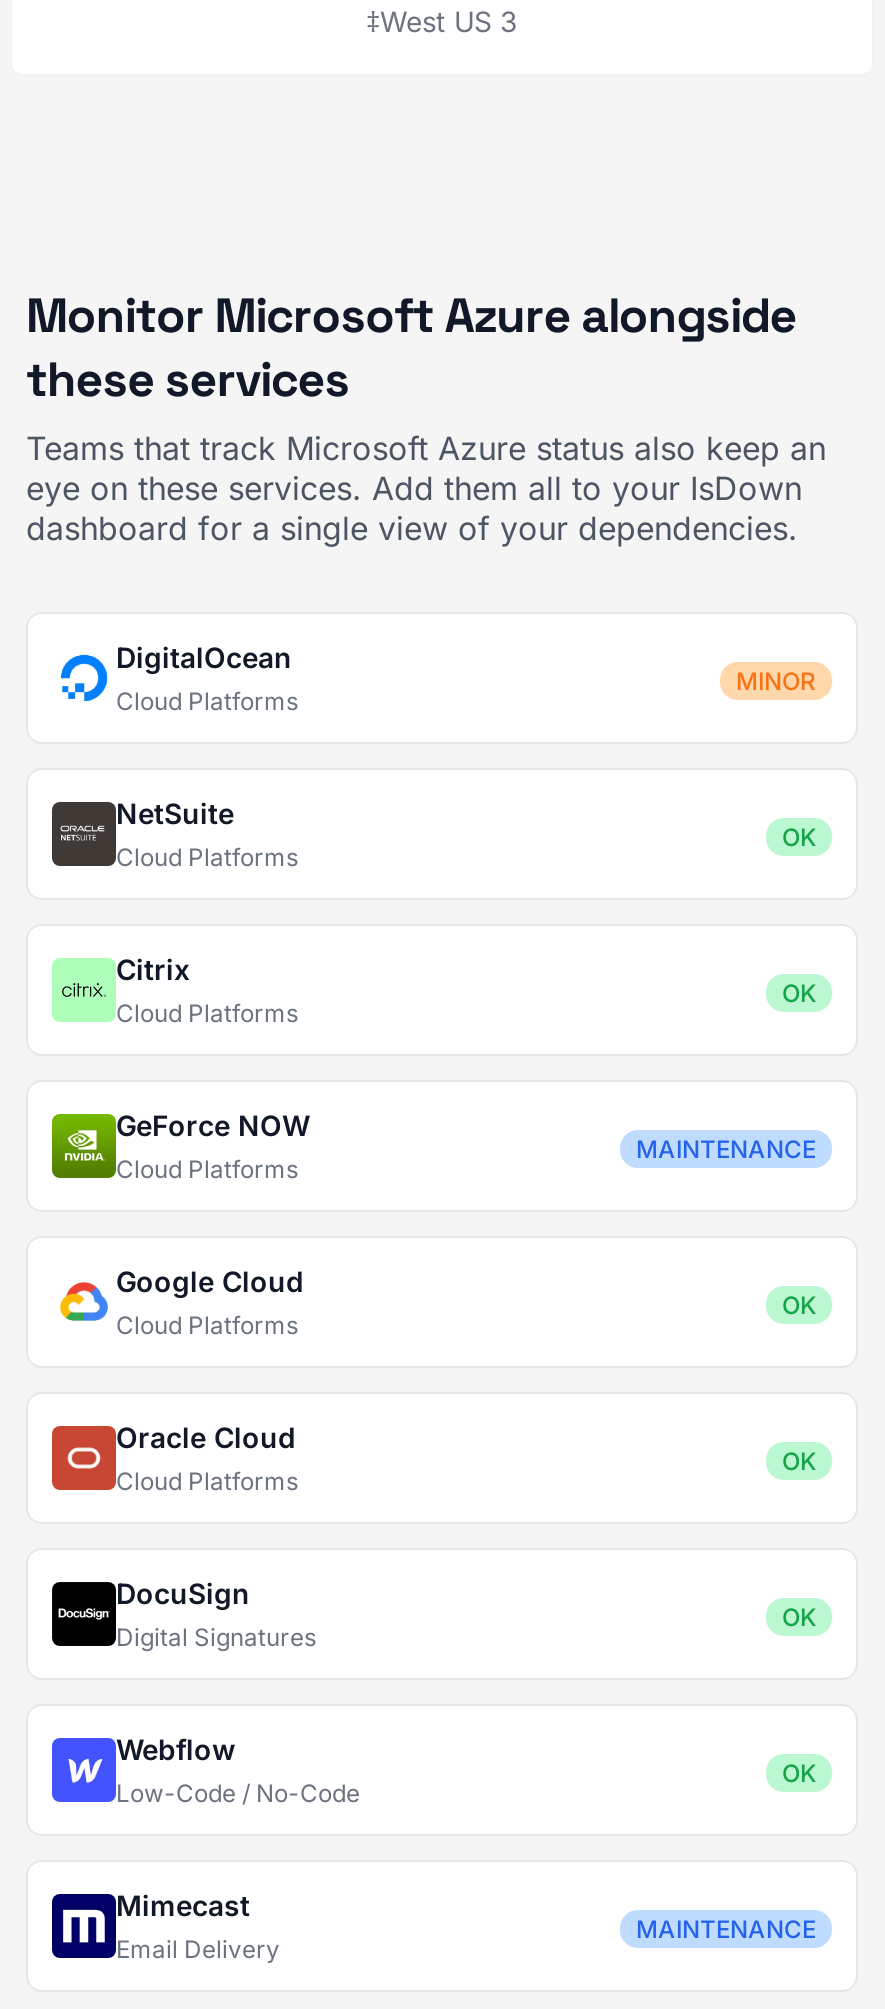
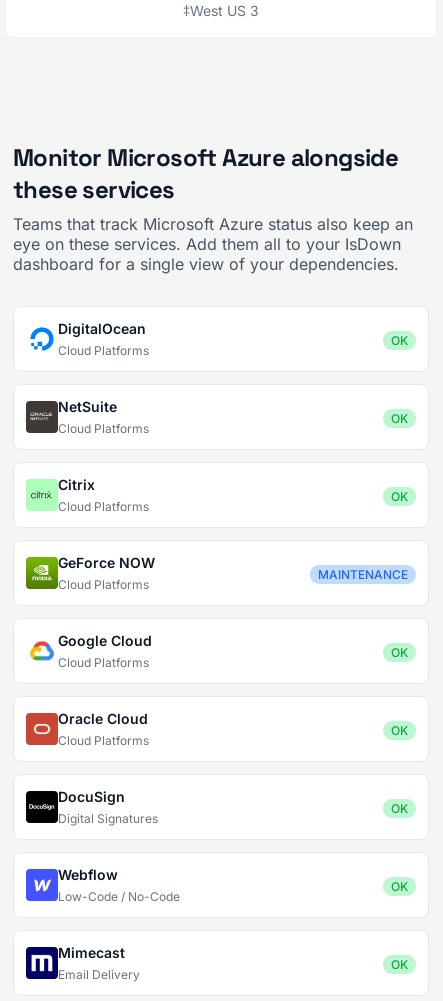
[736,666,816,696] MINOR -> [391,333,408,348] OK
[636,1914,816,1944] MAINTENANCE -> [391,957,408,972] OK

